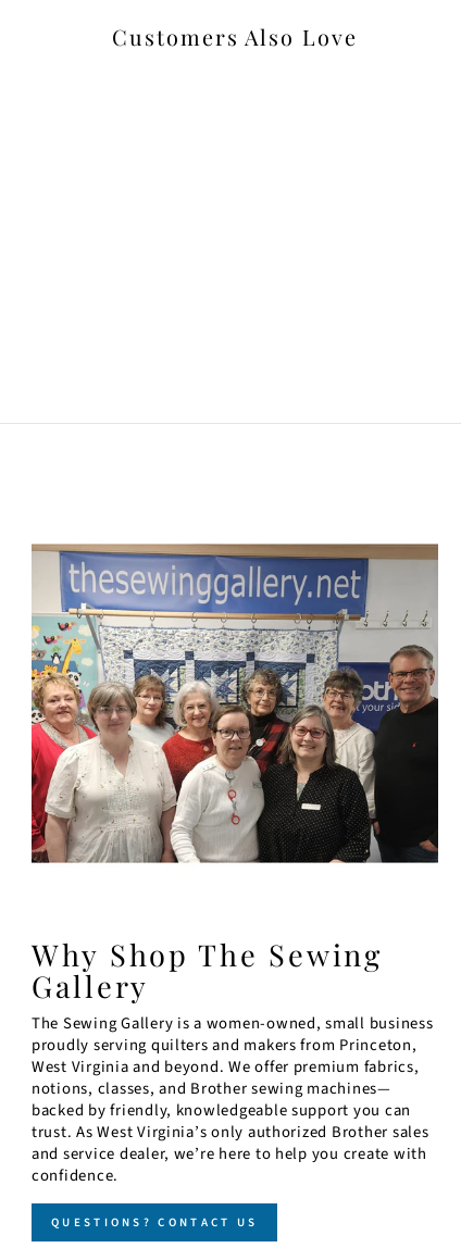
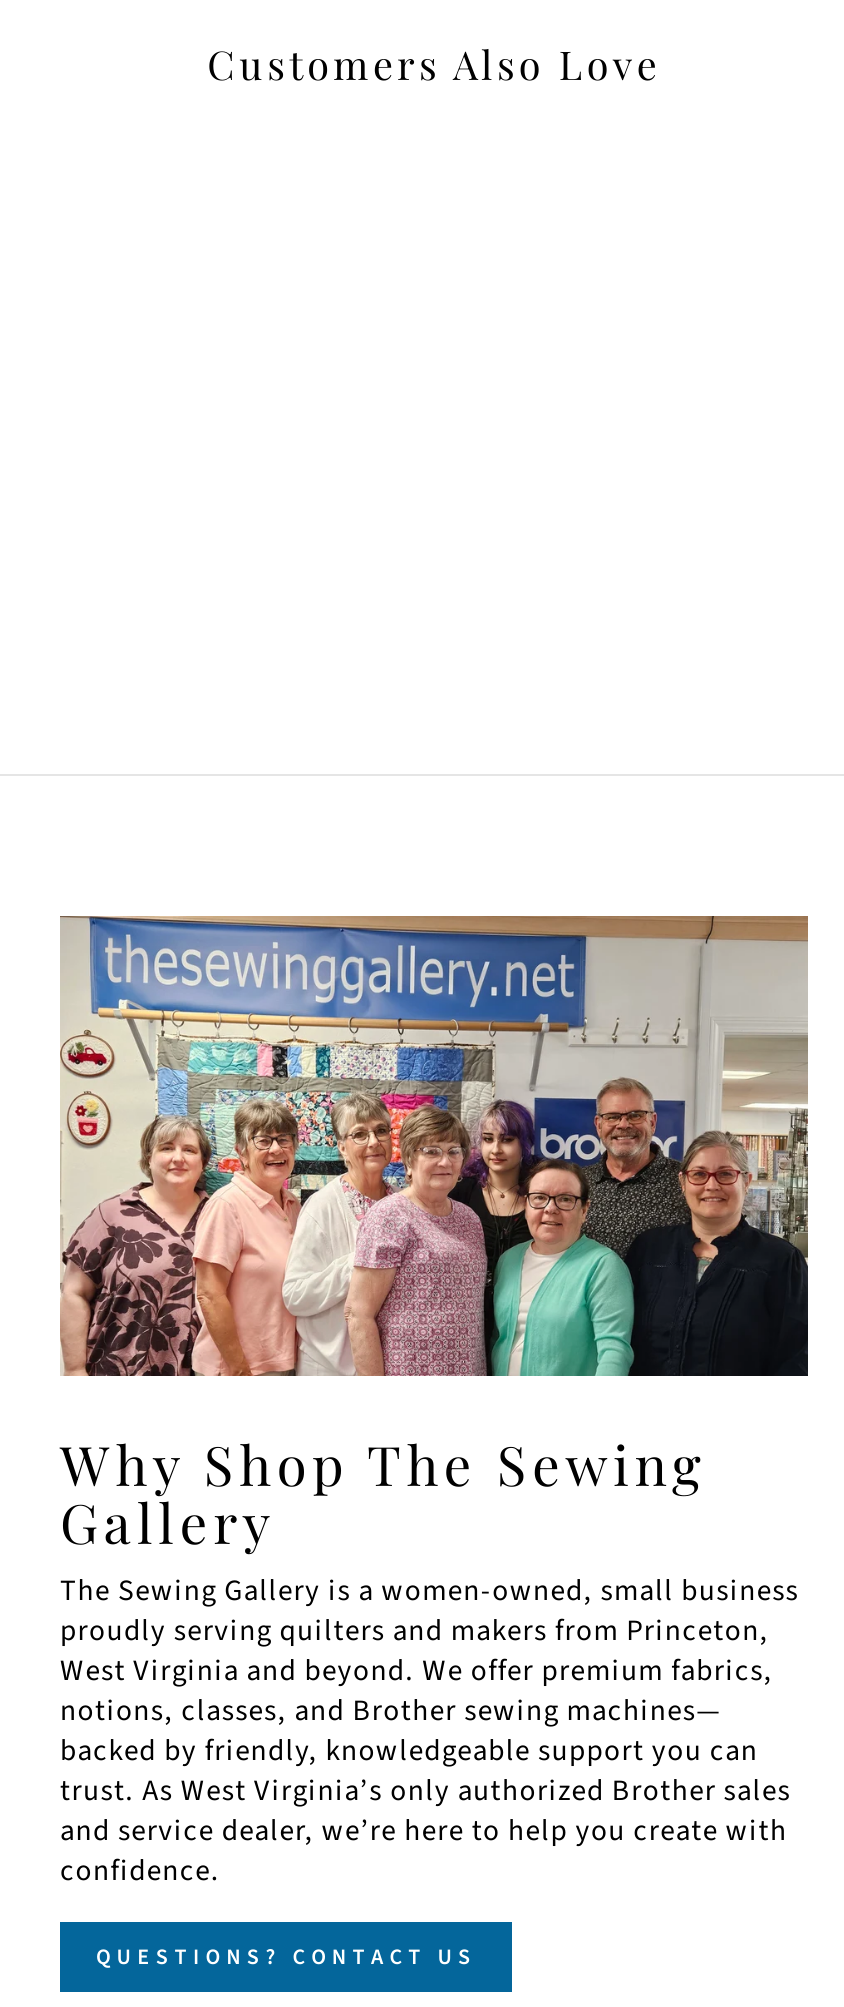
[30,542,439,864] [image] -> [60,914,808,1378] [image]

